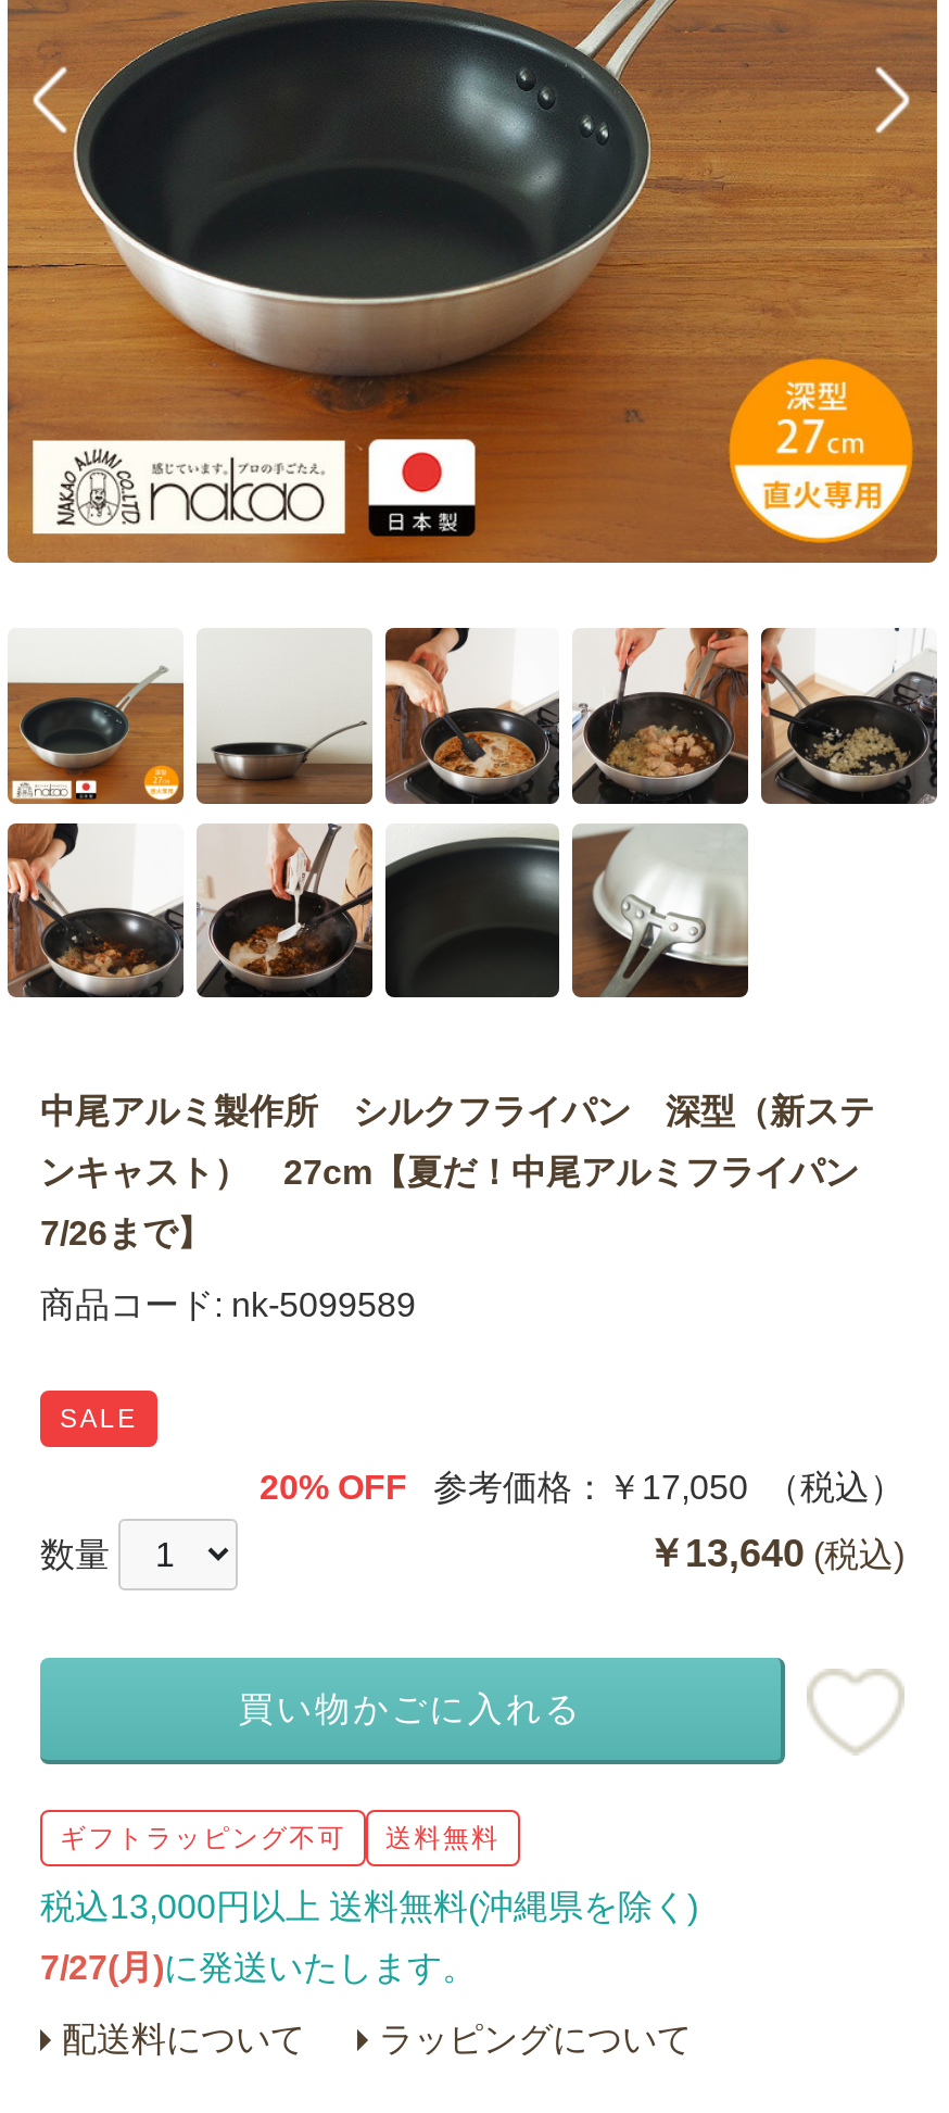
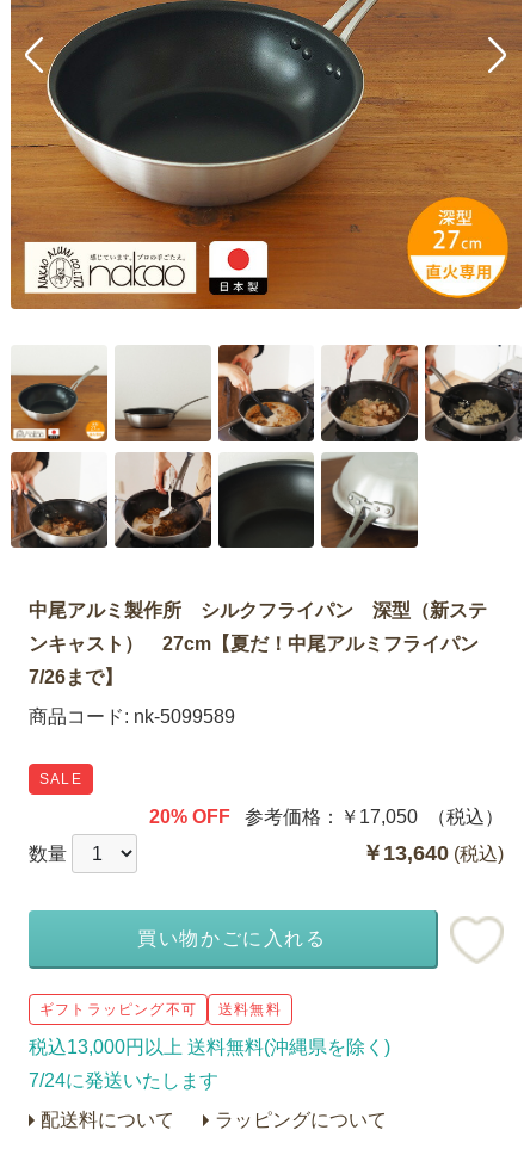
[40,1949,477,1986] 7/27(月)に発送いたします。 -> [29,1071,218,1091] 7/24に発送いたします

